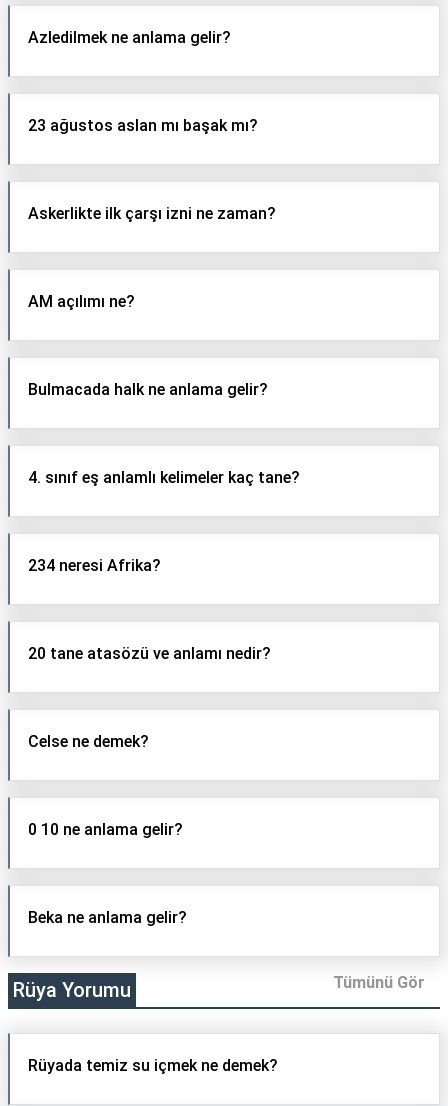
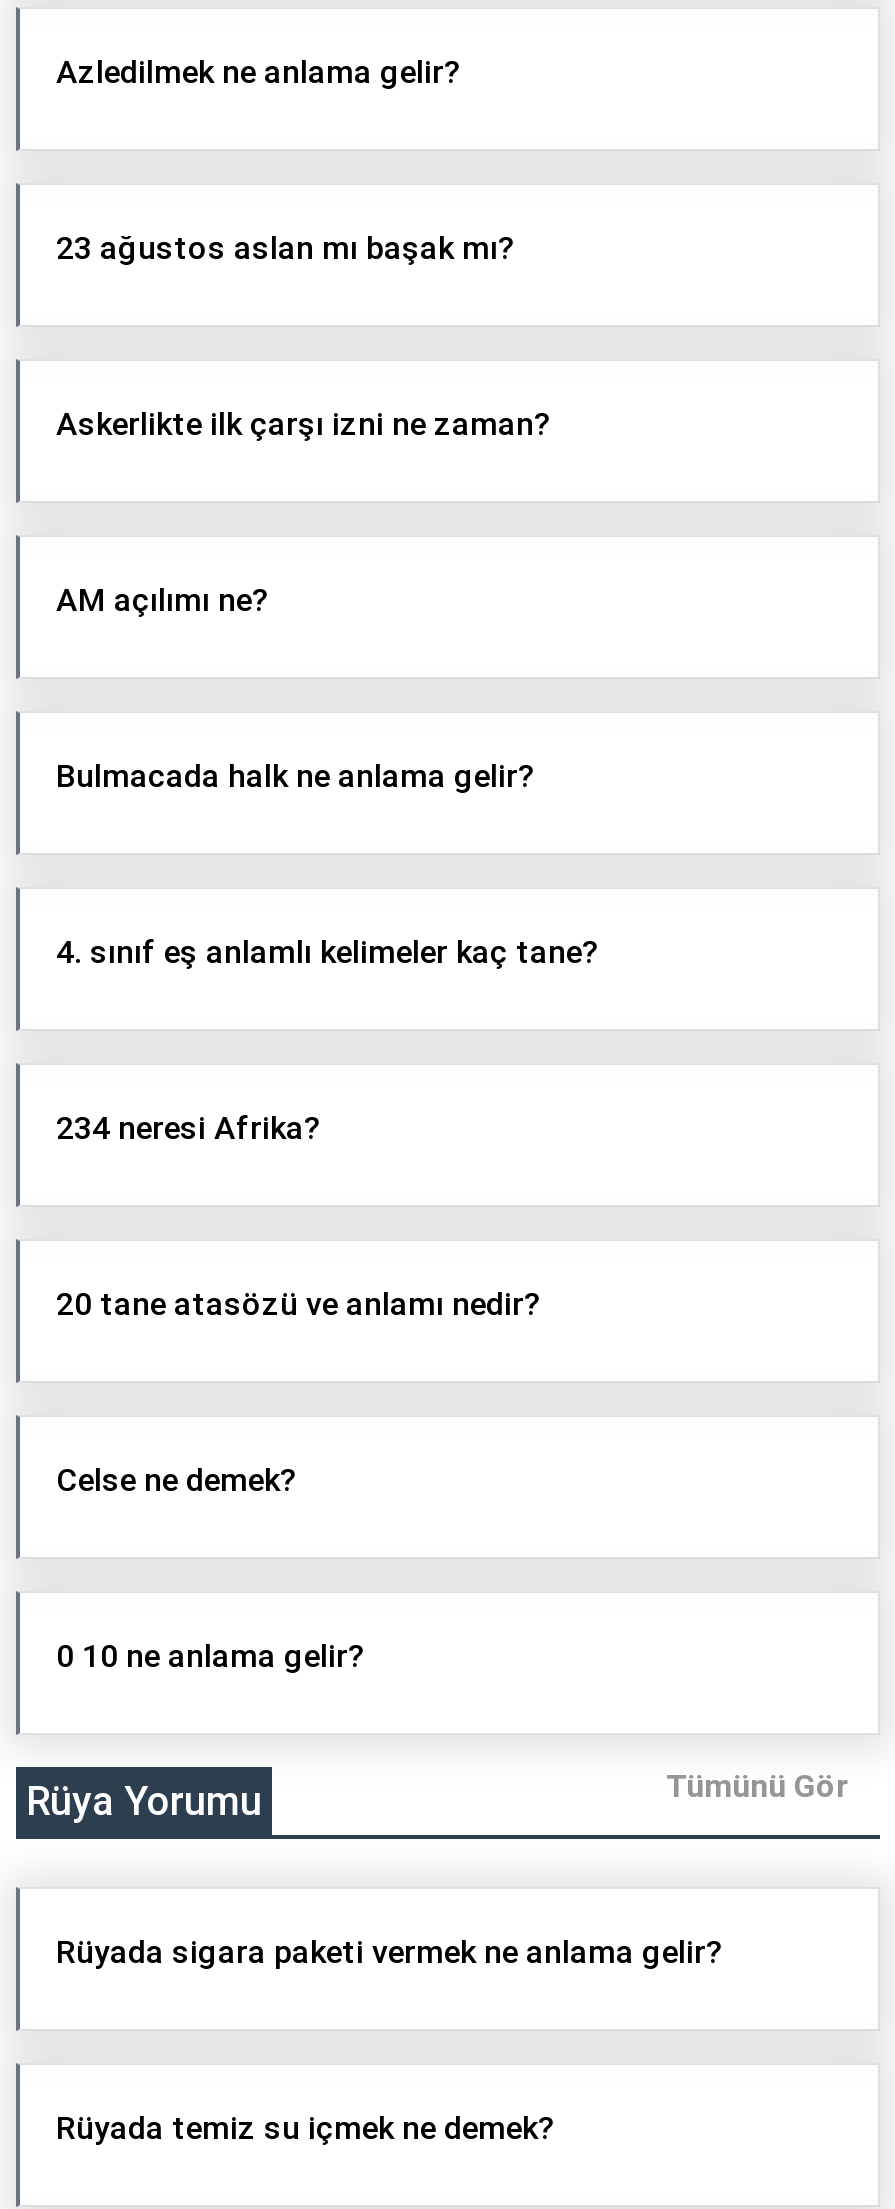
[28,908,187,927] Beka ne anlama gelir? -> none
moved [13,973,425,1002] -> [26,1768,850,1826]: Rüya Yorumu | Tümünü Gör
none -> [56,1934,724,1972] Rüyada sigara paketi vermek ne anlama gelir?

